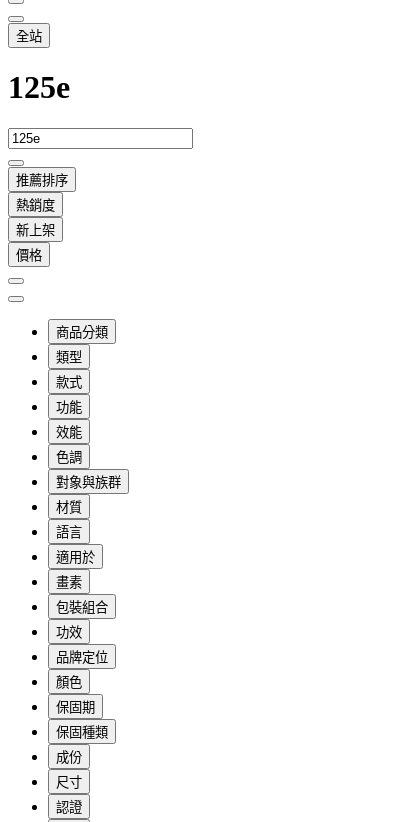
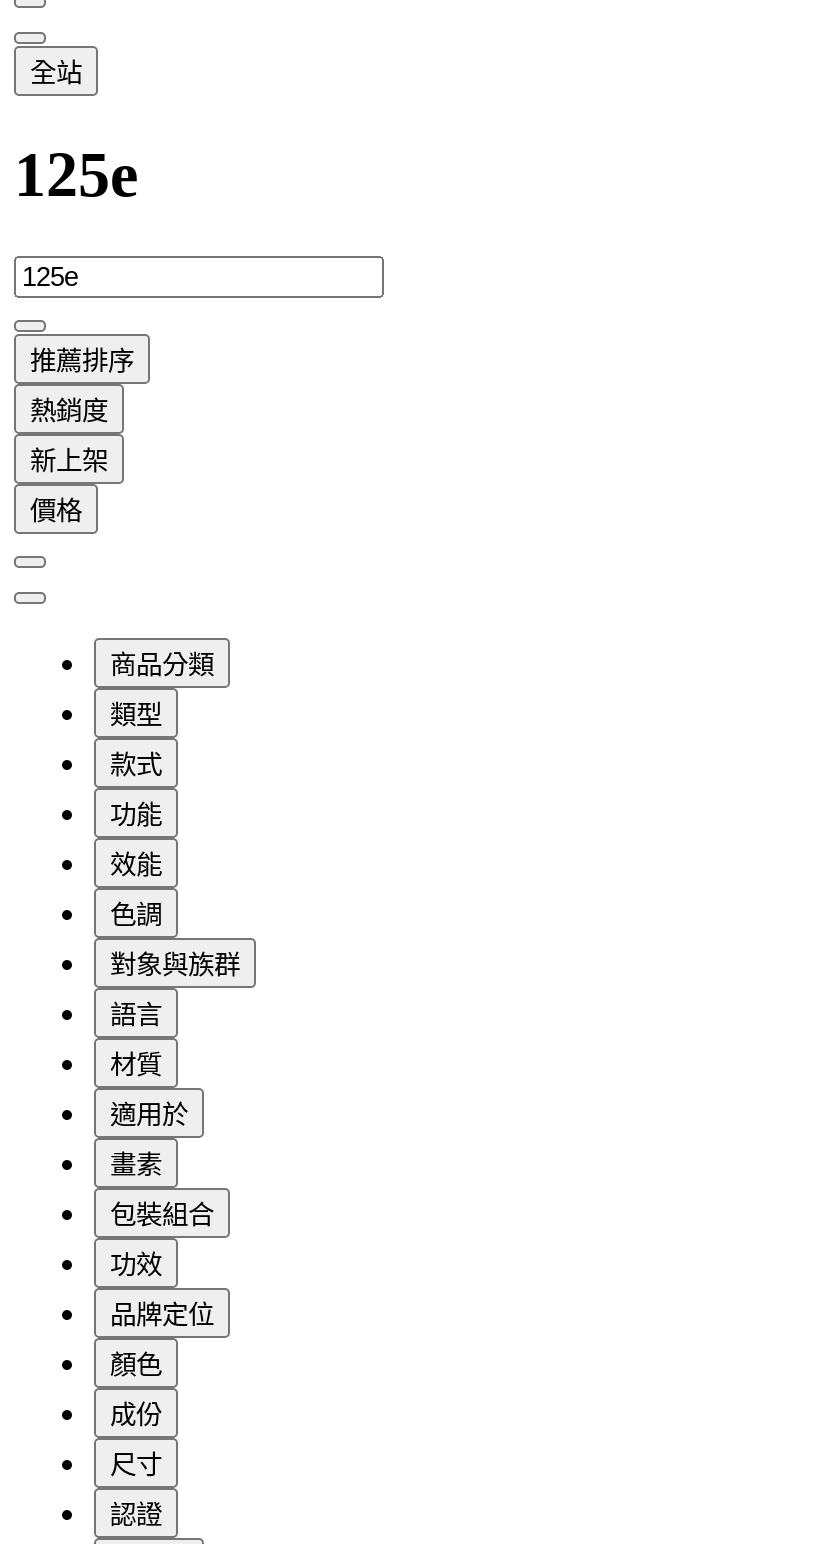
moved [56,500,82,515] -> [110,1050,162,1080]: 材質
moved [56,525,82,540] -> [110,1000,162,1030]: 語言
[56,700,108,740] 保固期 | 保固種類 -> none

